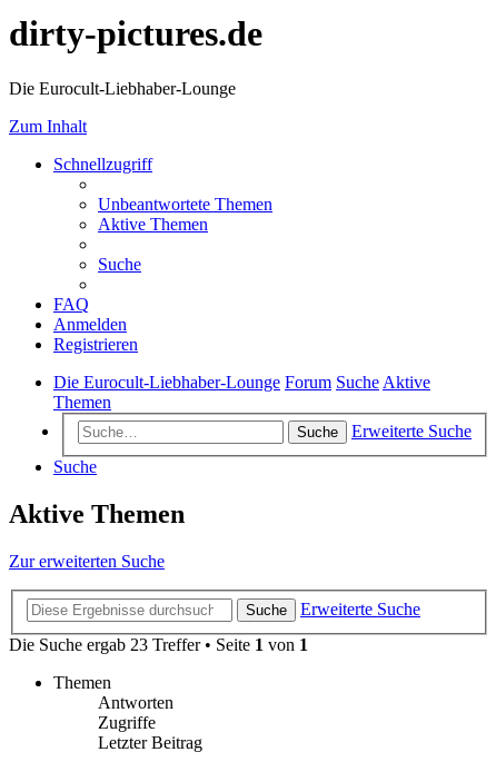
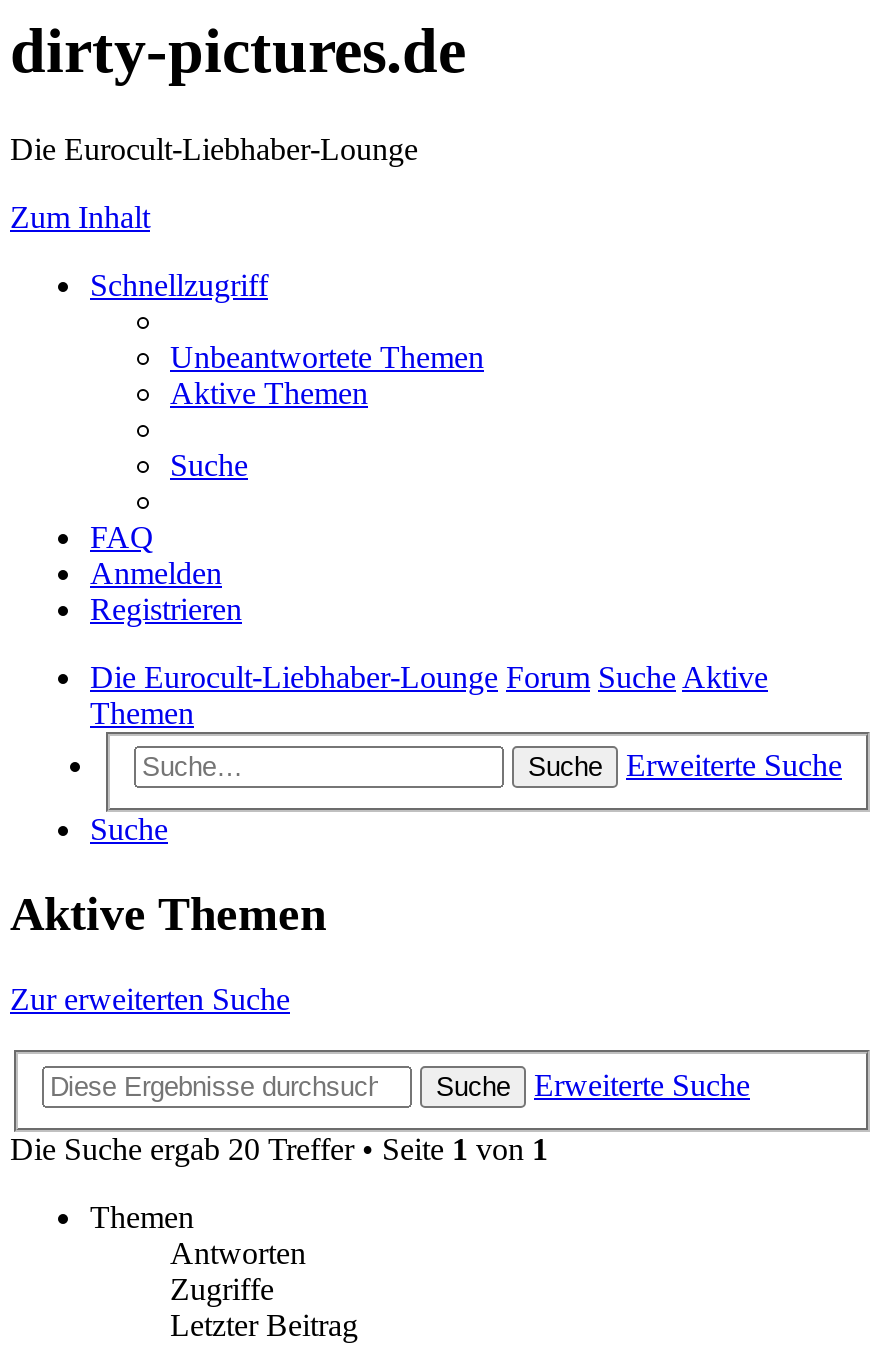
[9,635,308,654] Die Suche ergab 23 Treffer • Seite1von1 -> [10,1132,548,1166] Die Suche ergab 20 Treffer • Seite1von1

